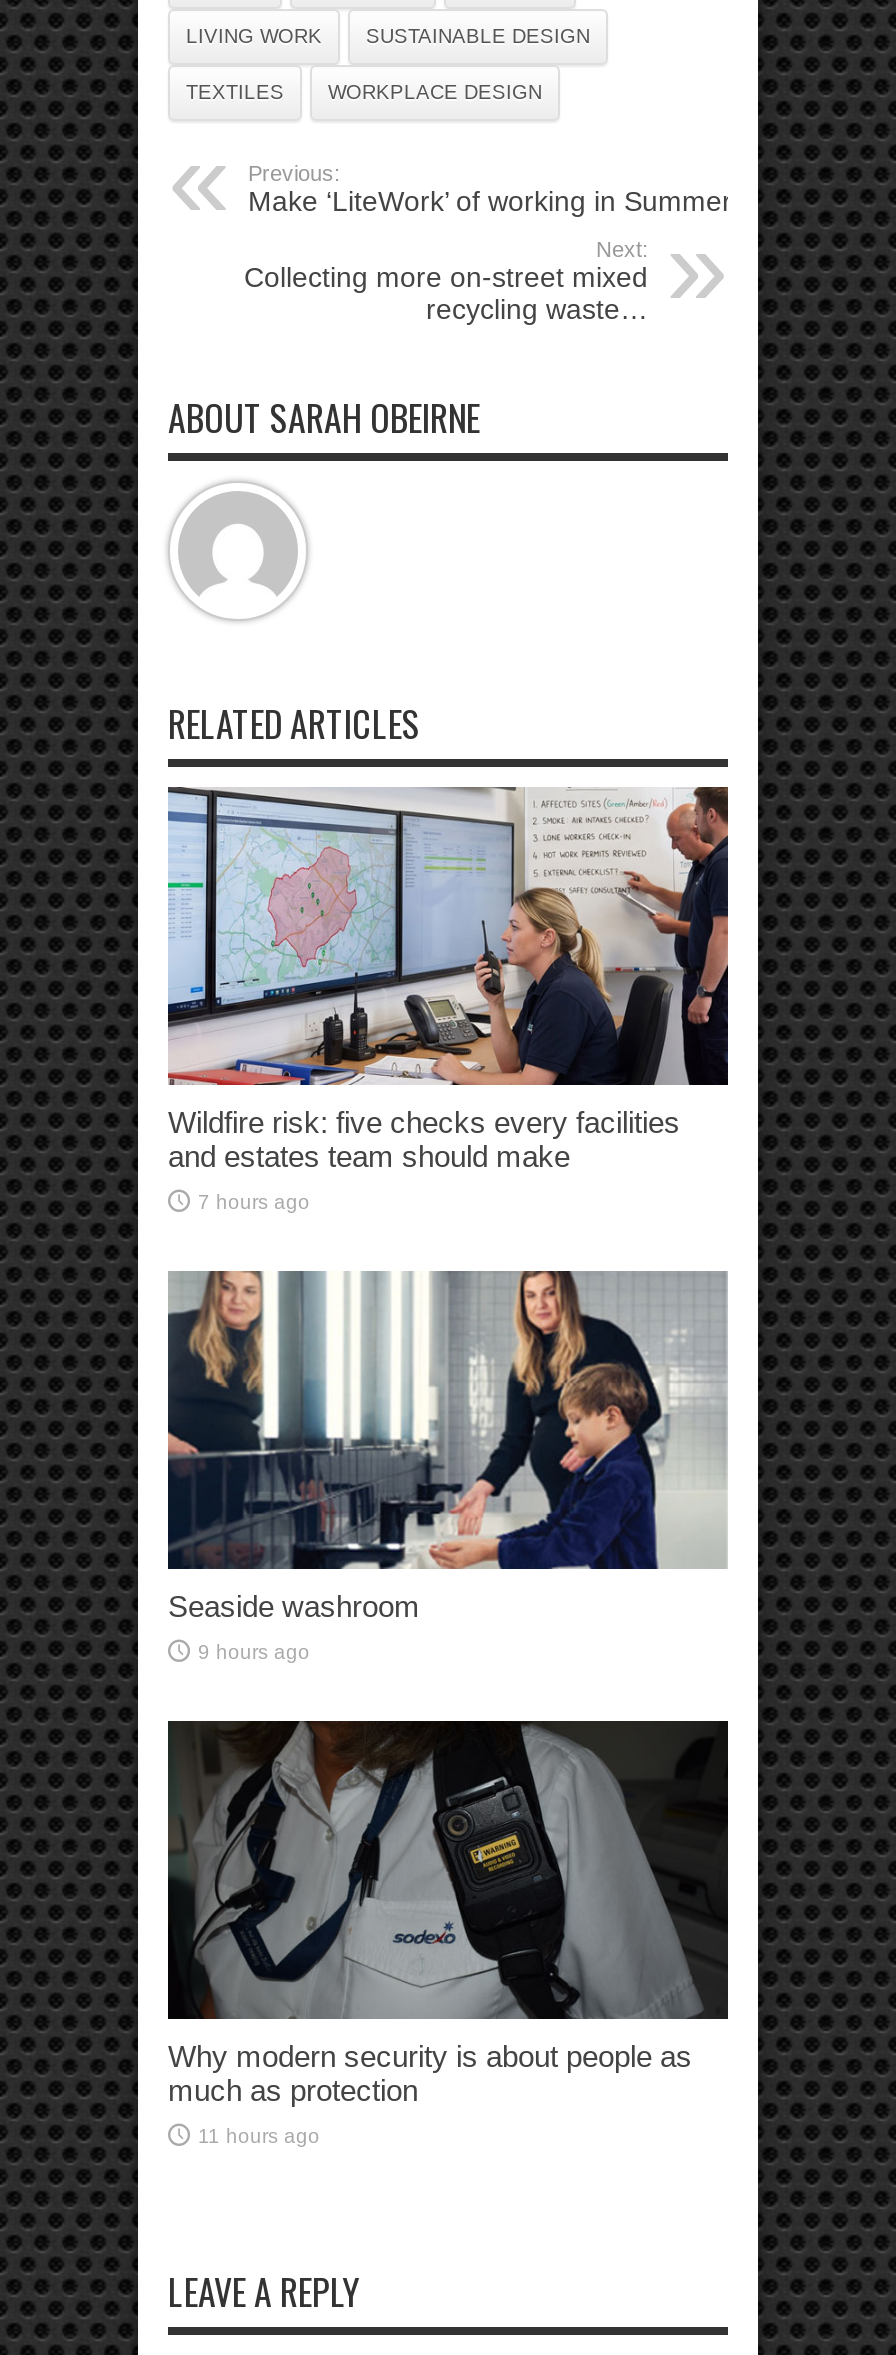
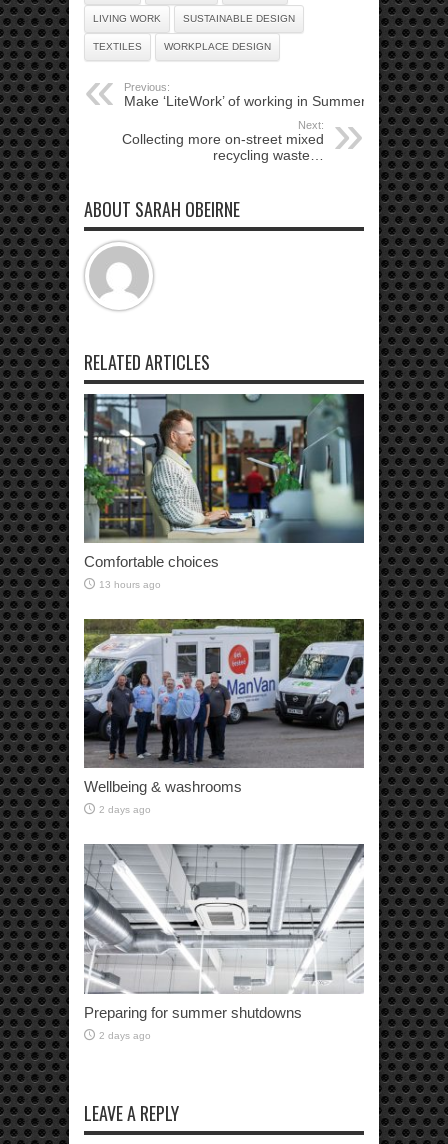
[168,788,730,1173] [image] | Wildfire risk: five checks every facilities | and estates team should make -> [83,393,365,570] [image] | Comfortable choices
[198,1191,310,1213] 7 hours ago -> [99,579,161,590] 13 hours ago
[168,1270,726,1624] [image] | Seaside washroom -> [83,618,364,795] [image] | Wellbeing & washrooms
[198,1642,310,1664] 9 hours ago -> [99,804,151,815] 2 days ago
[166,1720,730,2108] [image] | Why modern security is about people as | much as protection -> [84,843,365,1021] [image] | Preparing for summer shutdowns
[198,2126,320,2148] 11 hours ago -> [99,1030,151,1041] 2 days ago

